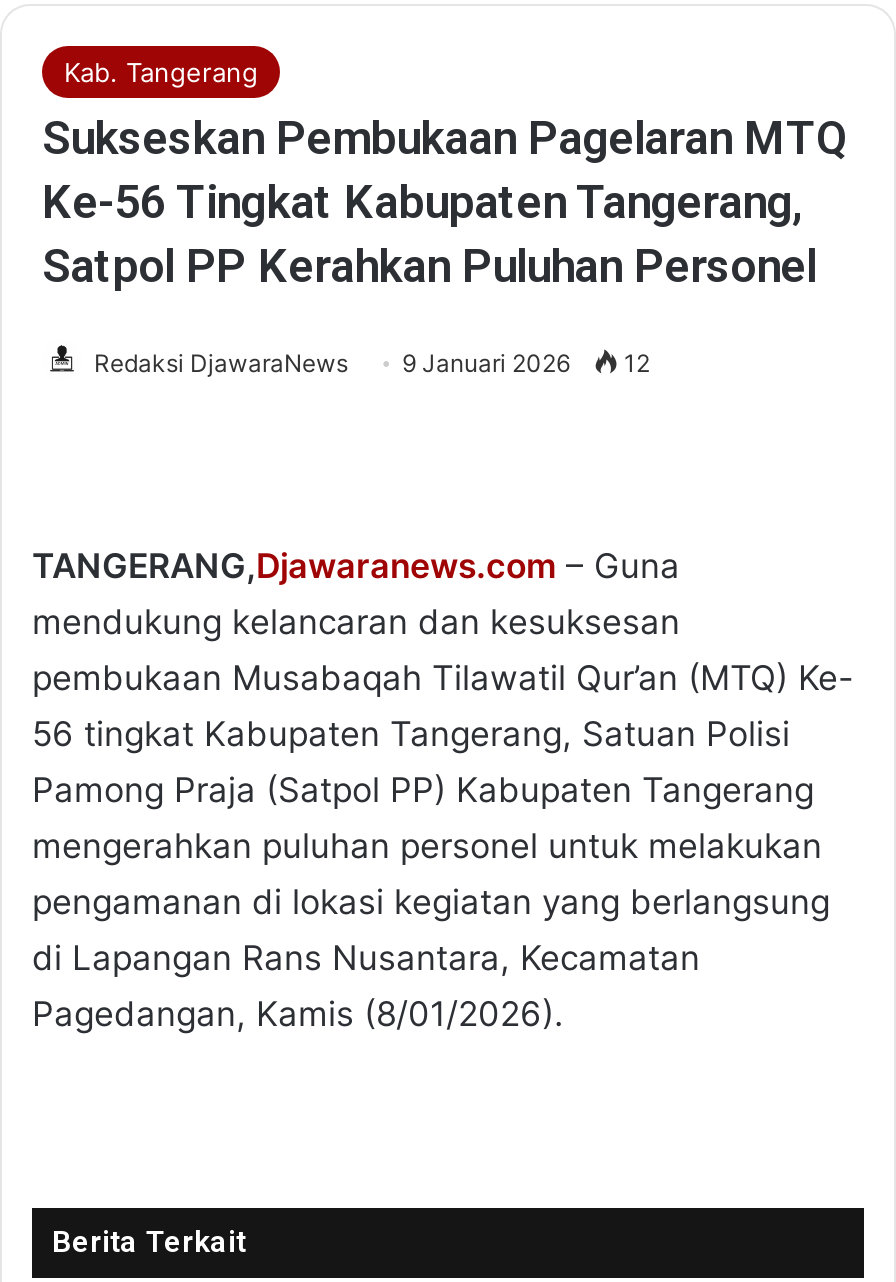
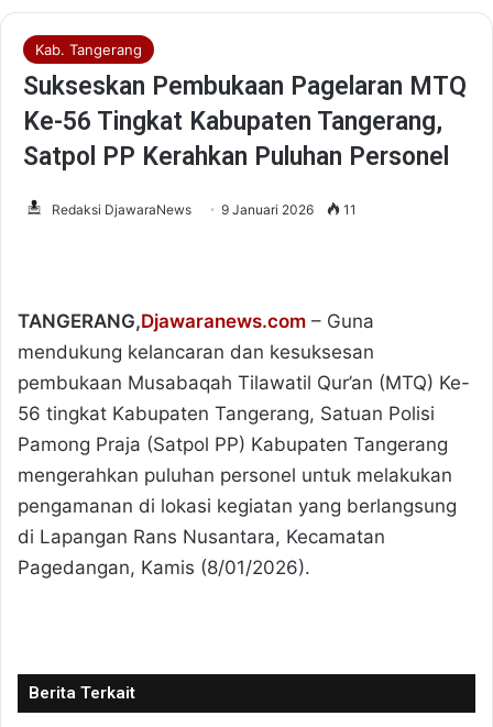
[94,347,650,377] Redaksi DjawaraNews 9 Januari 2026 12 -> [52,201,357,217] Redaksi DjawaraNews 9 Januari 2026 11

